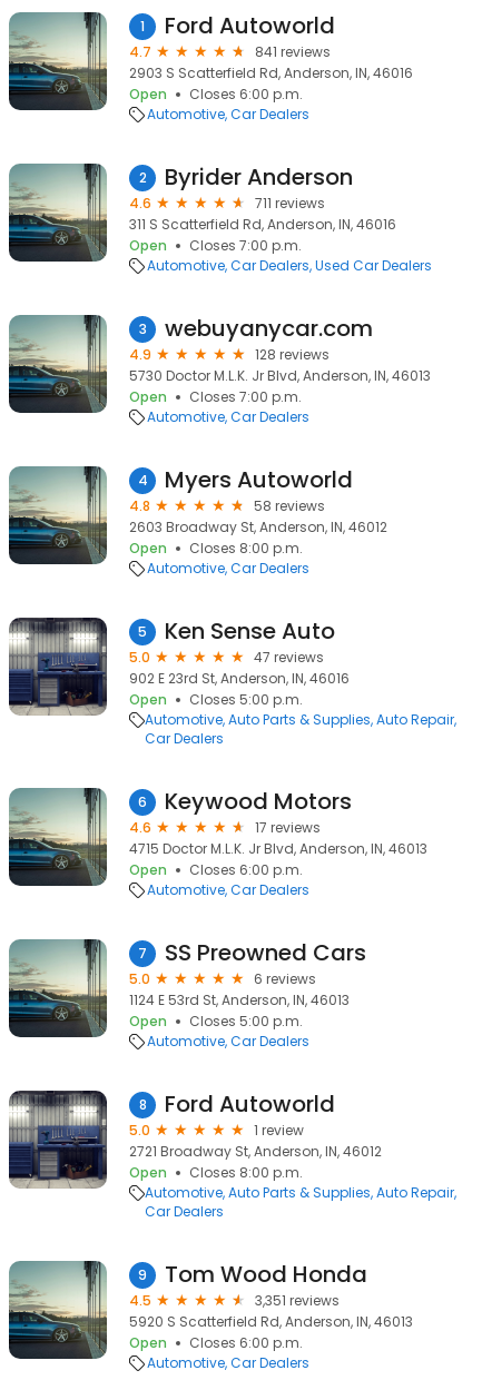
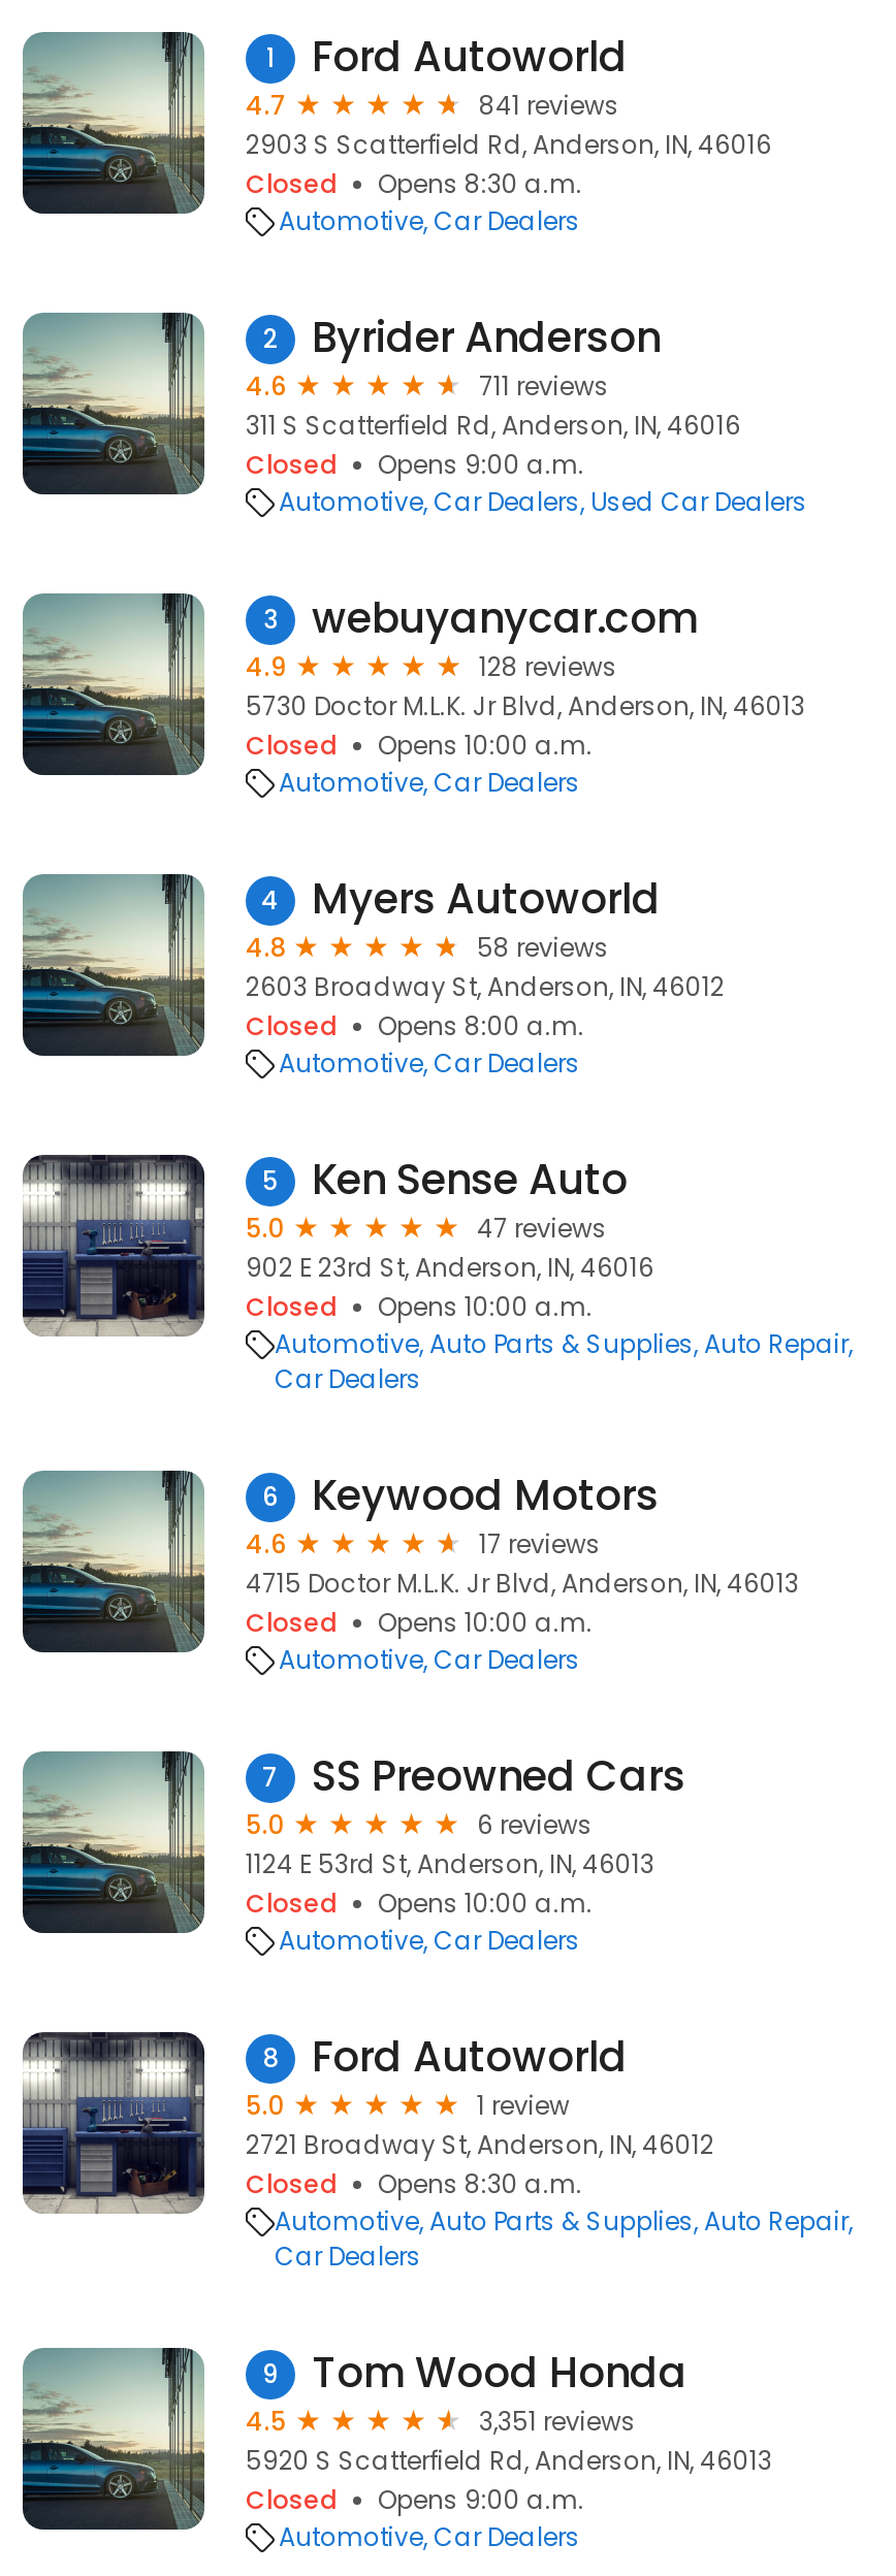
[129,85,303,103] Open | Closes 6:00 p.m. -> [246,166,582,201] Closed | Opens 8:30 a.m.
[129,236,302,255] Open | Closes 7:00 p.m. -> [246,447,584,482] Closed | Opens 9:00 a.m.
[129,387,302,406] Open | Closes 7:00 p.m. -> [246,728,593,763] Closed | Opens 10:00 a.m.
[129,539,303,558] Open | Closes 8:00 p.m. -> [246,1008,584,1043] Closed | Opens 8:00 a.m.
[129,690,303,709] Open | Closes 5:00 p.m. -> [246,1289,593,1324] Closed | Opens 10:00 a.m.
[129,860,303,879] Open | Closes 6:00 p.m. -> [246,1605,593,1640] Closed | Opens 10:00 a.m.
[129,1012,303,1031] Open | Closes 5:00 p.m. -> [246,1886,593,1921] Closed | Opens 10:00 a.m.
[129,1163,303,1182] Open | Closes 8:00 p.m. -> [246,2166,582,2201] Closed | Opens 8:30 a.m.
[129,1333,303,1352] Open | Closes 6:00 p.m. -> [246,2482,584,2517] Closed | Opens 9:00 a.m.

